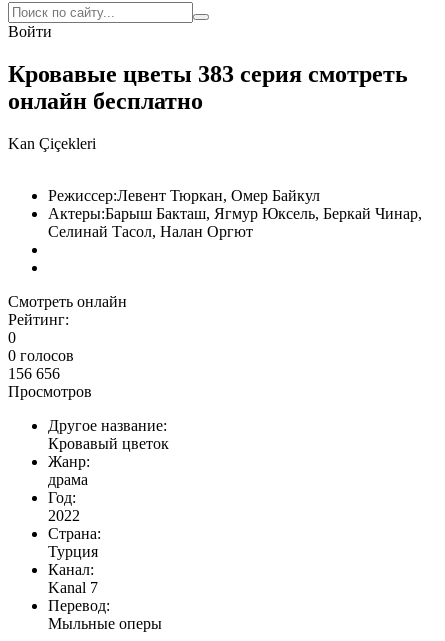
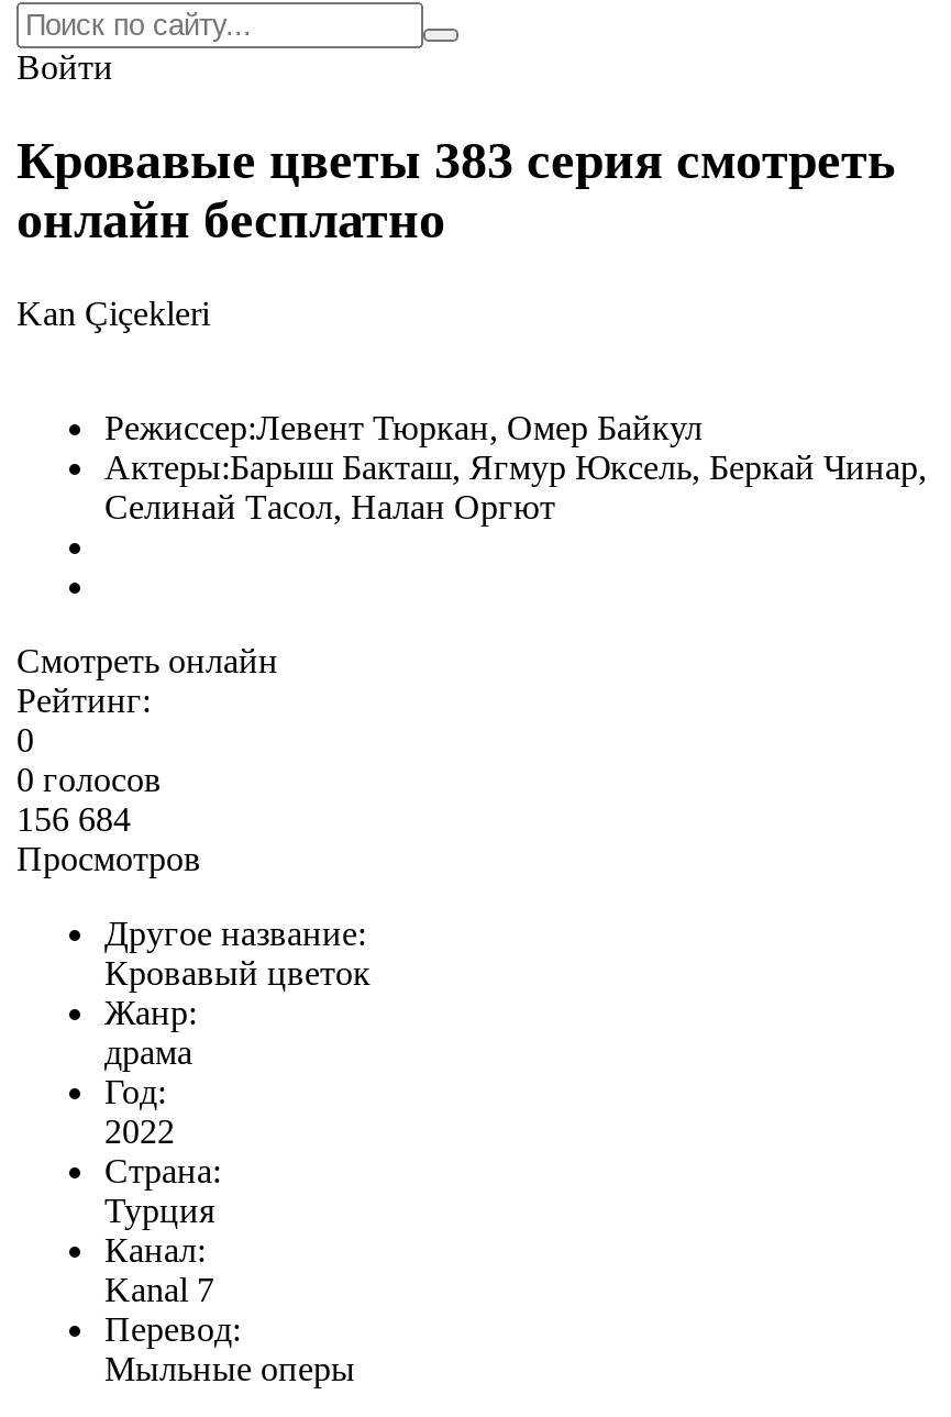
[8,365,60,382] 156 656 -> [16,800,131,837] 156 684

